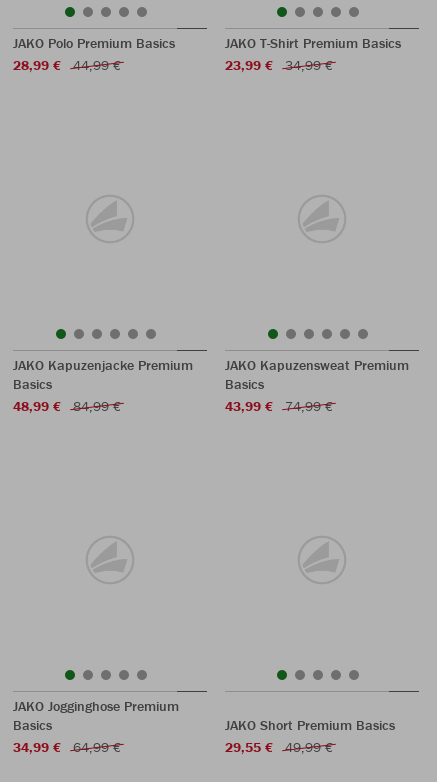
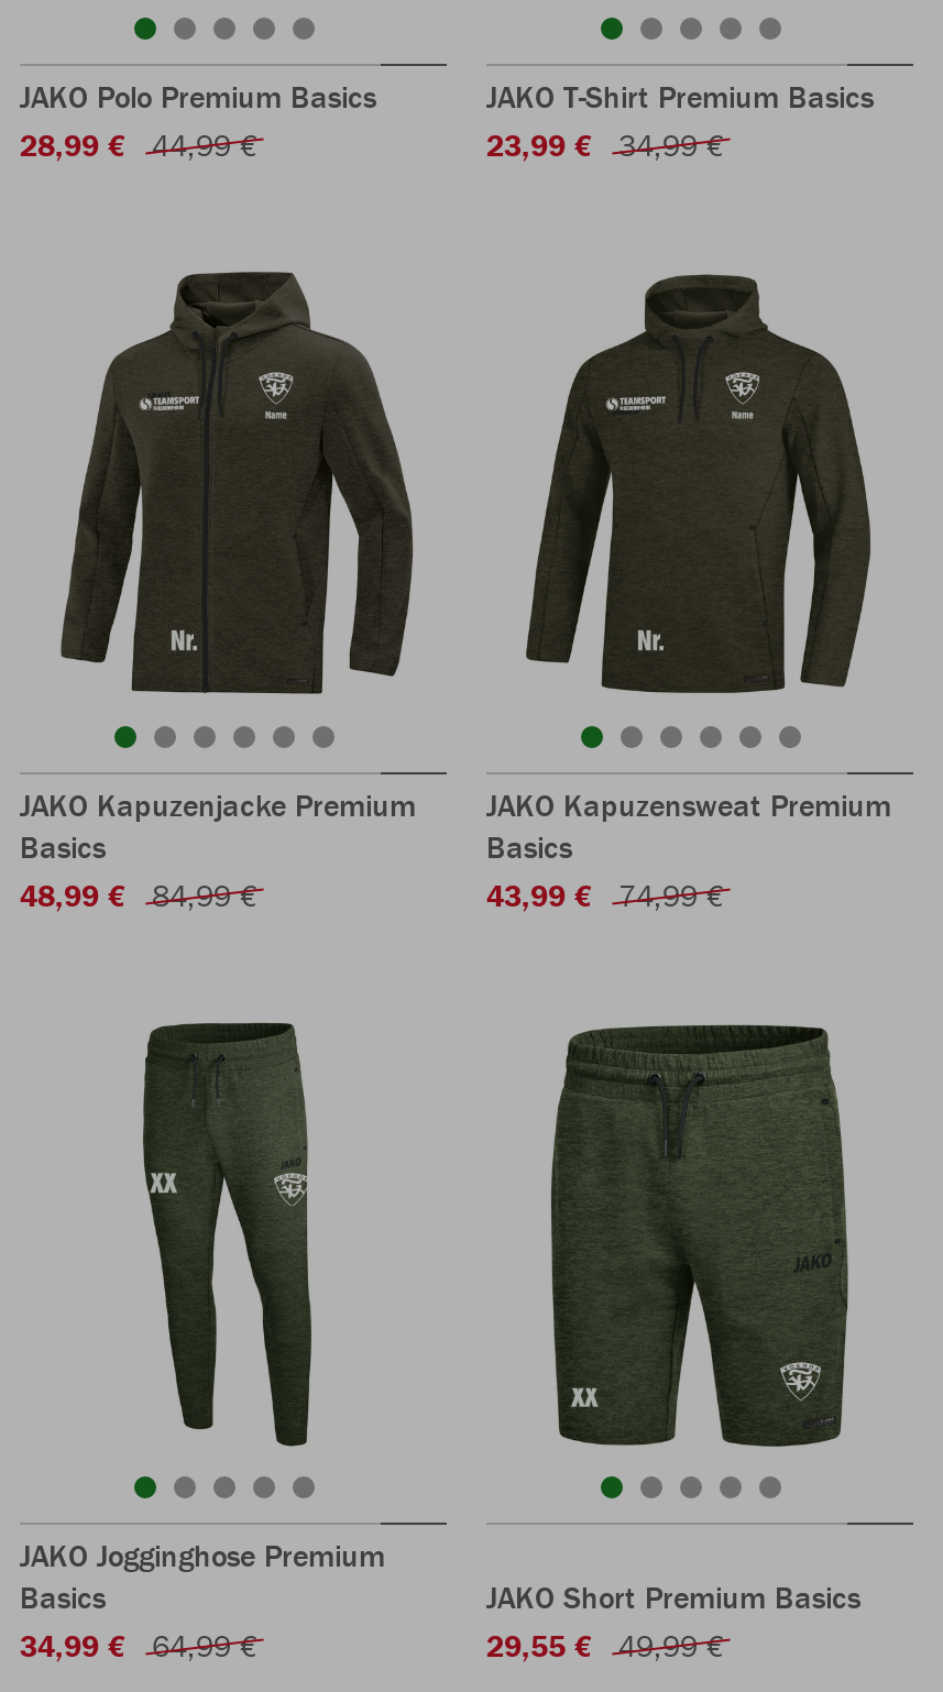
none -> [59,268,416,697] [image]
none -> [524,273,874,695] [image]
none -> [141,1021,315,1448] [image]
none -> [548,1023,849,1450] [image]

